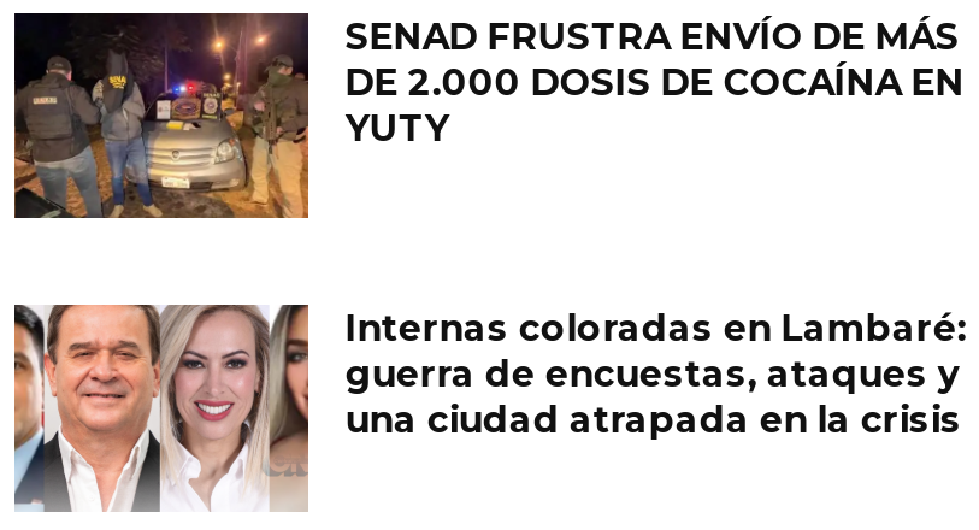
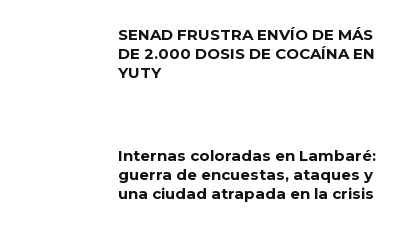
[12,11,311,220] [image] -> none
[12,302,311,514] [image] -> none

